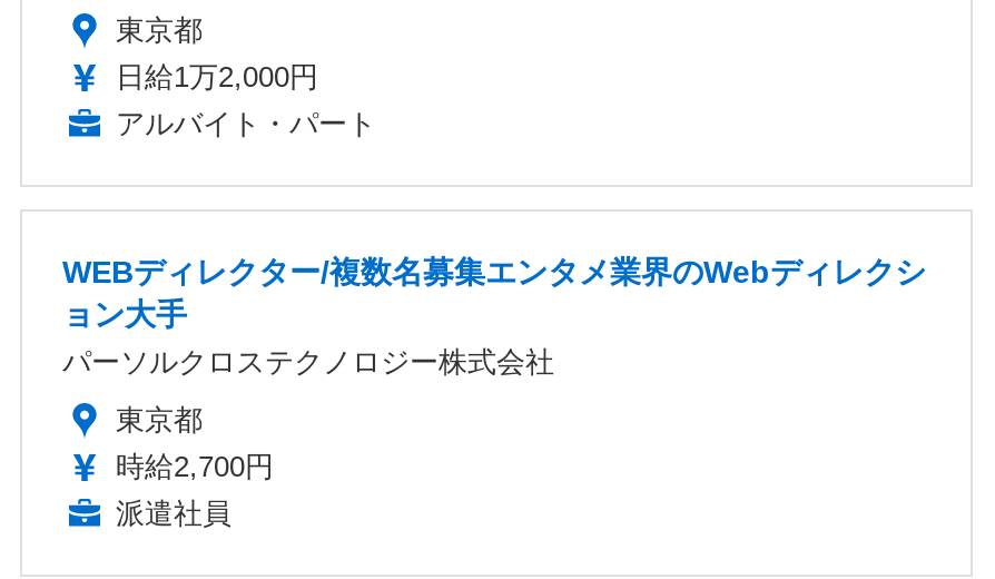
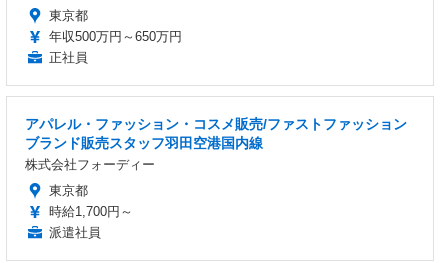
[116,61,376,141] 日給1万2,000円 | アルバイト・パート -> [49,29,182,65] 年収500万円～650万円 | 正社員
[62,254,926,379] WEBディレクター/複数名募集エンタメ業界のWebディレクシ | ョン大手 | パーソルクロステクノロジー株式会社 -> [25,116,407,172] アパレル・ファッション・コスメ販売/ファストファッション | ブランド販売スタッフ羽田空港国内線 | 株式会社フォーディー
[116,450,274,484] 時給2,700円 -> [49,204,133,219] 時給1,700円～

